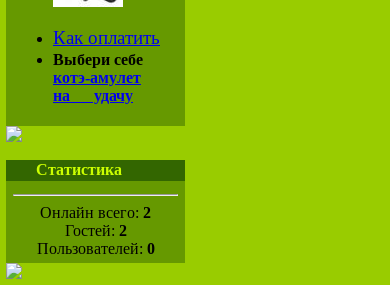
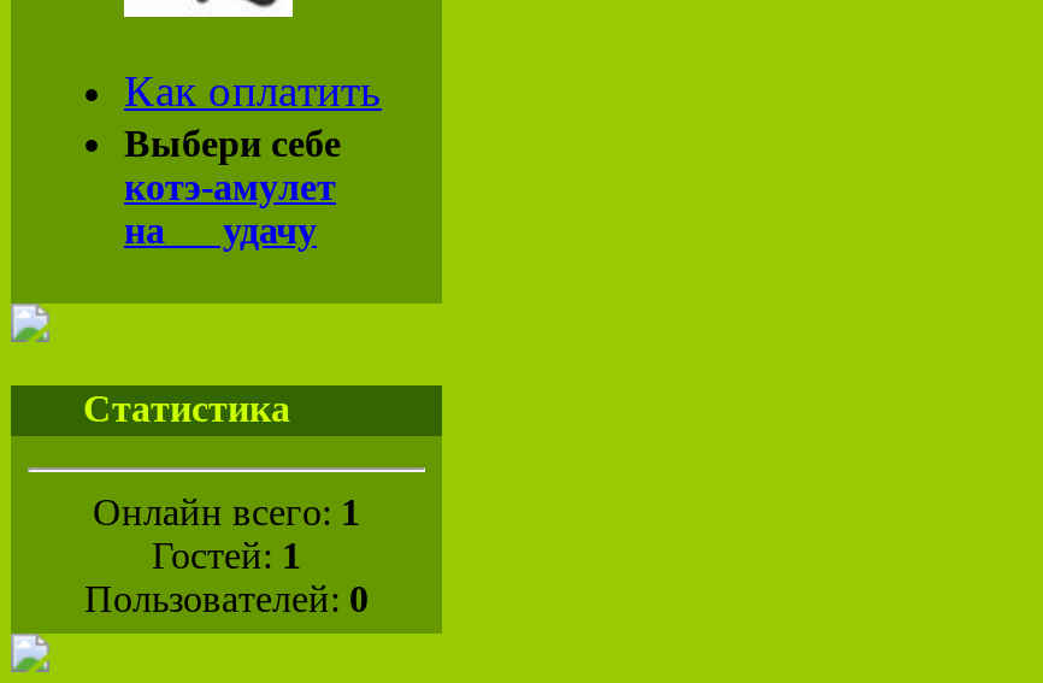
[40,204,151,221] Онлайн всего: 2 -> [93,491,360,532] Онлайн всего: 1
[64,222,126,239] Гостей: 2 -> [152,535,301,576] Гостей: 1

